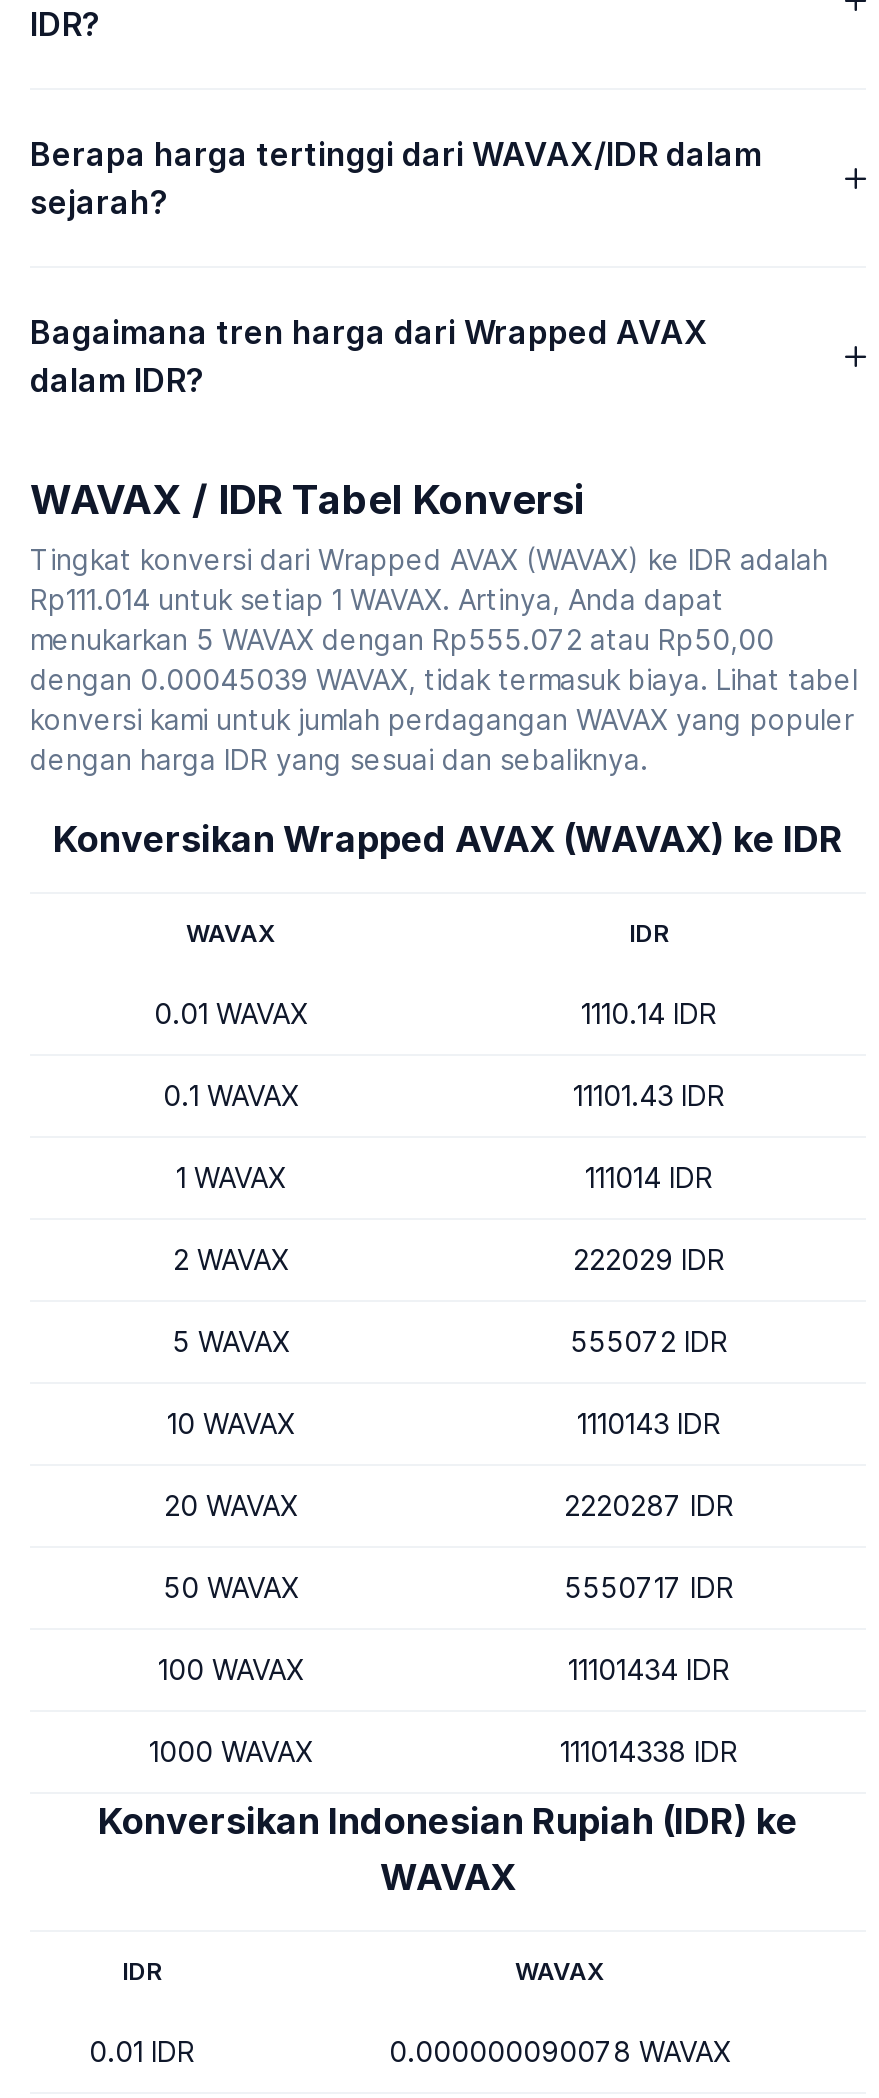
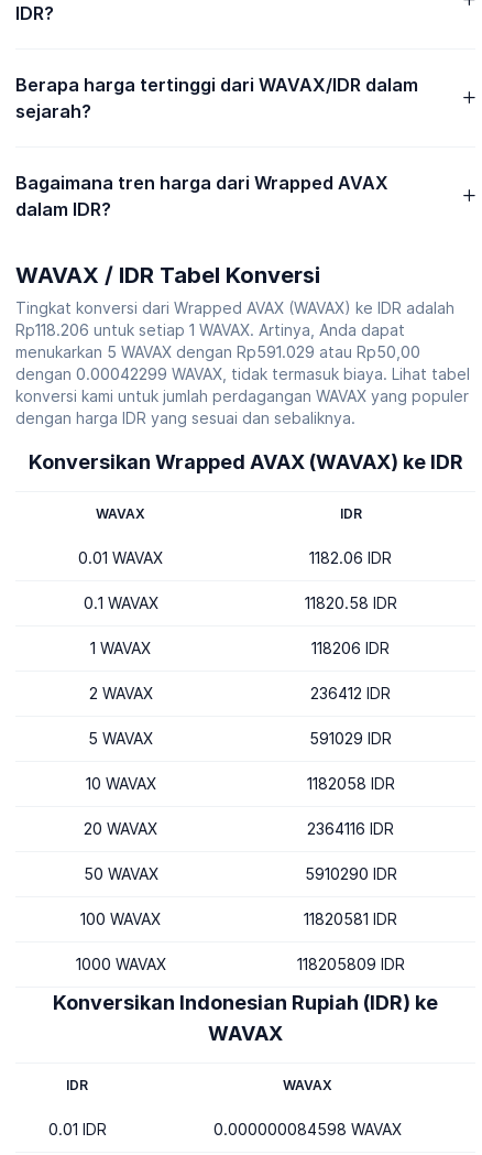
[30,582,724,616] Rp111.014 untuk setiap 1 WAVAX. Artinya, Anda dapat -> [15,320,405,339] Rp118.206 untuk setiap 1 WAVAX. Artinya, Anda dapat
[30,622,774,656] menukarkan 5 WAVAX dengan Rp555.072 atau Rp50,00 -> [15,342,420,361] menukarkan 5 WAVAX dengan Rp591.029 atau Rp50,00
[30,662,858,696] dengan 0.00045039 WAVAX, tidak termasuk biaya. Lihat tabel -> [15,364,470,383] dengan 0.00042299 WAVAX, tidak termasuk biaya. Lihat tabel
[581,996,717,1030] 1110.14 IDR -> [309,548,392,567] 1182.06 IDR
[573,1078,725,1112] 11101.43 IDR -> [304,593,397,612] 11820.58 IDR
[585,1160,713,1194] 111014 IDR -> [311,639,390,657] 118206 IDR
[573,1242,725,1276] 222029 IDR -> [310,684,391,702] 236412 IDR
[570,1324,728,1358] 555072 IDR -> [309,729,392,748] 591029 IDR
[577,1406,721,1440] 1110143 IDR -> [306,774,395,793] 1182058 IDR
[564,1488,734,1522] 2220287 IDR -> [307,819,394,838] 2364116 IDR
[564,1570,734,1604] 5550717 IDR -> [304,864,397,883] 5910290 IDR
[568,1652,730,1686] 11101434 IDR -> [304,909,397,928] 11820581 IDR
[560,1734,738,1768] 111014338 IDR -> [297,955,404,973] 118205809 IDR
[389,2034,731,2068] 0.000000090078 WAVAX -> [213,1120,401,1138] 0.000000084598 WAVAX

